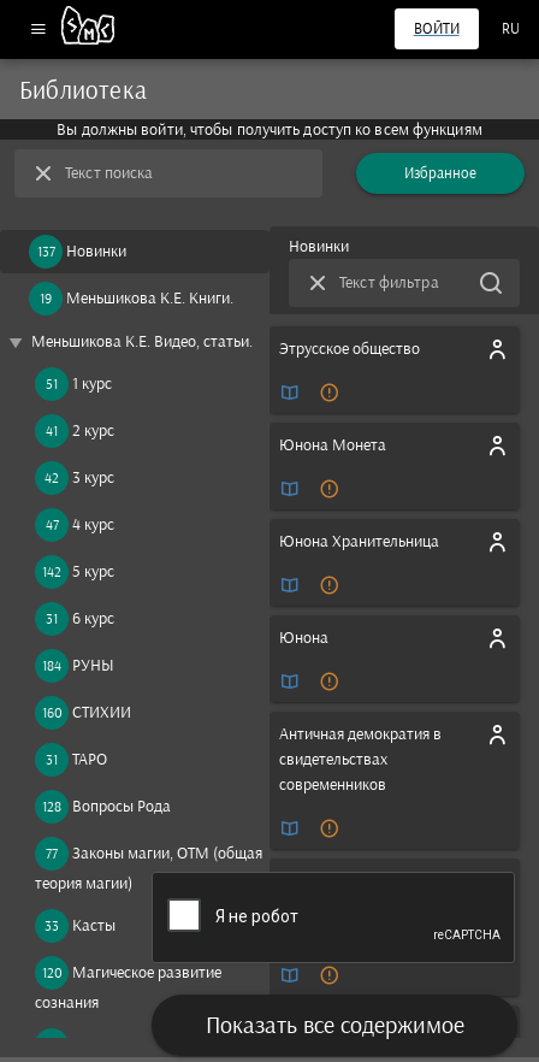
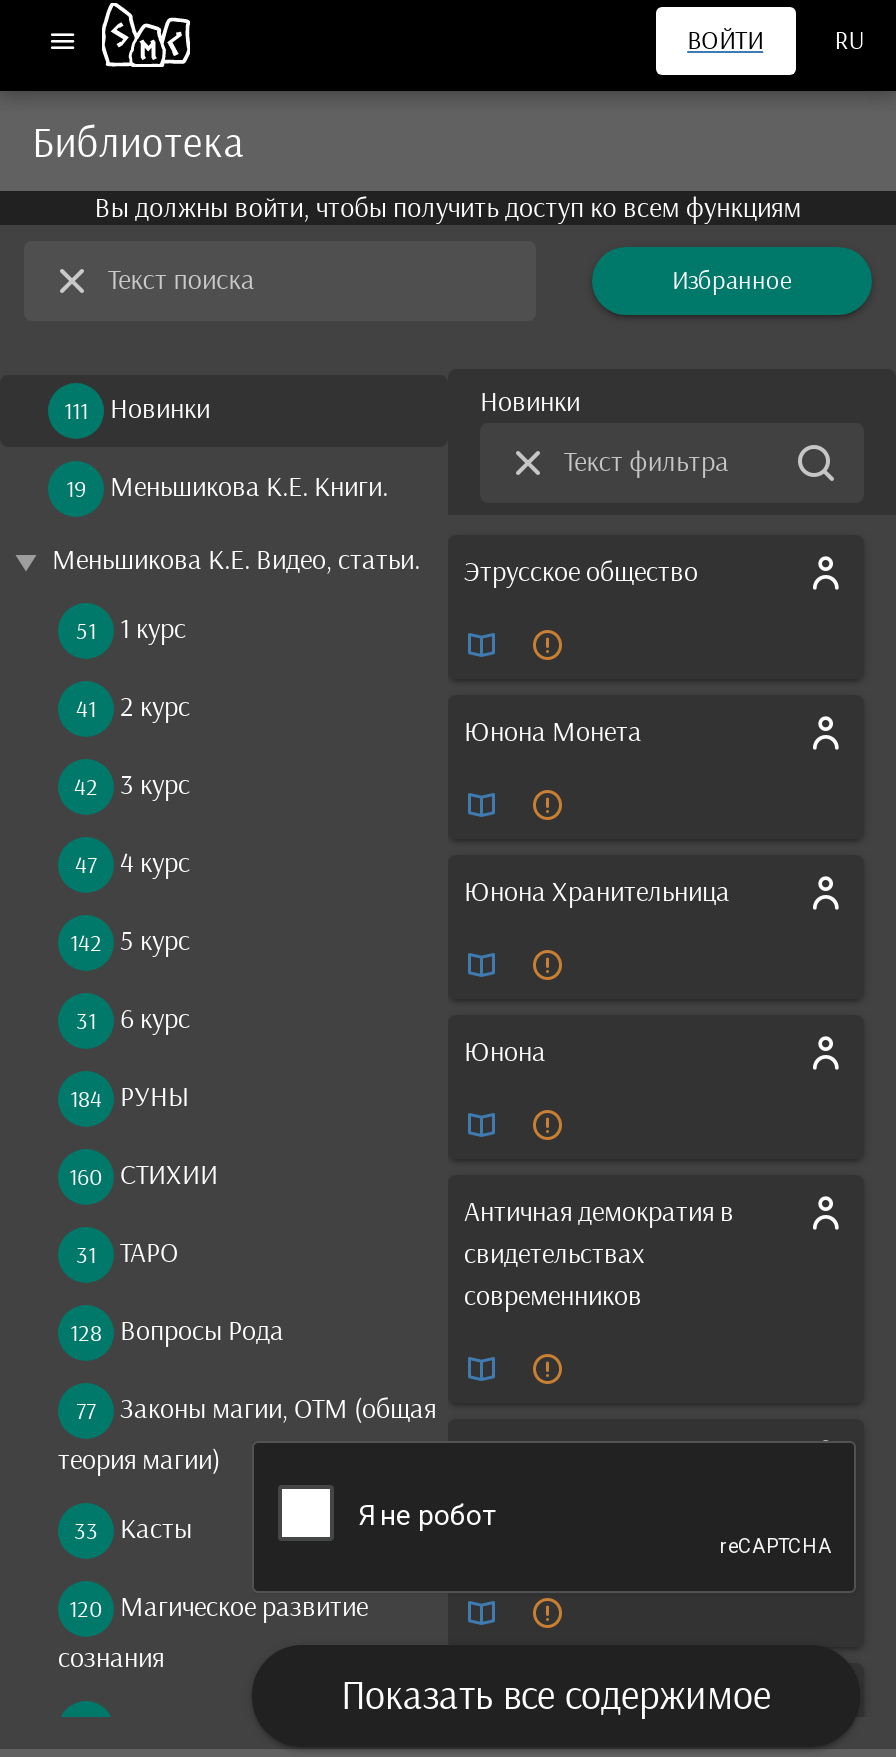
[37,240,126,261] 137 Новинки -> [64,392,210,426] 111 Новинки

